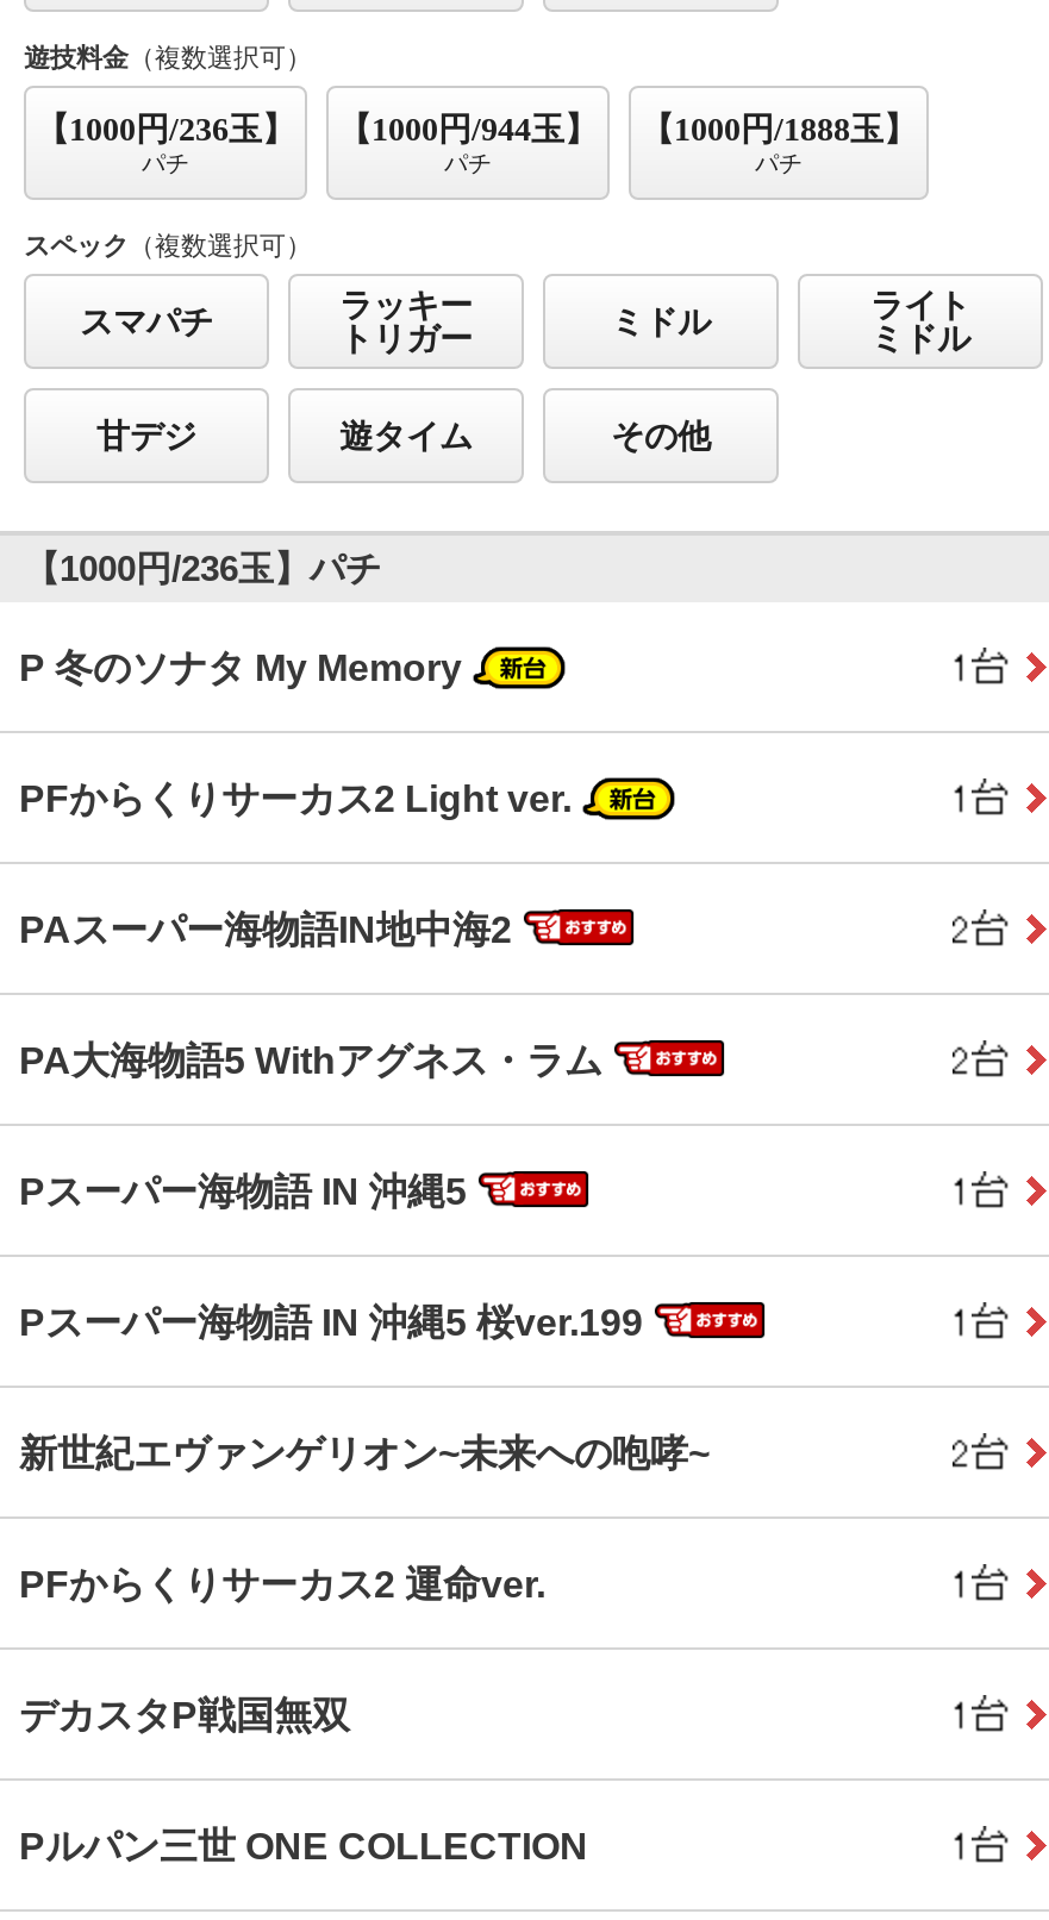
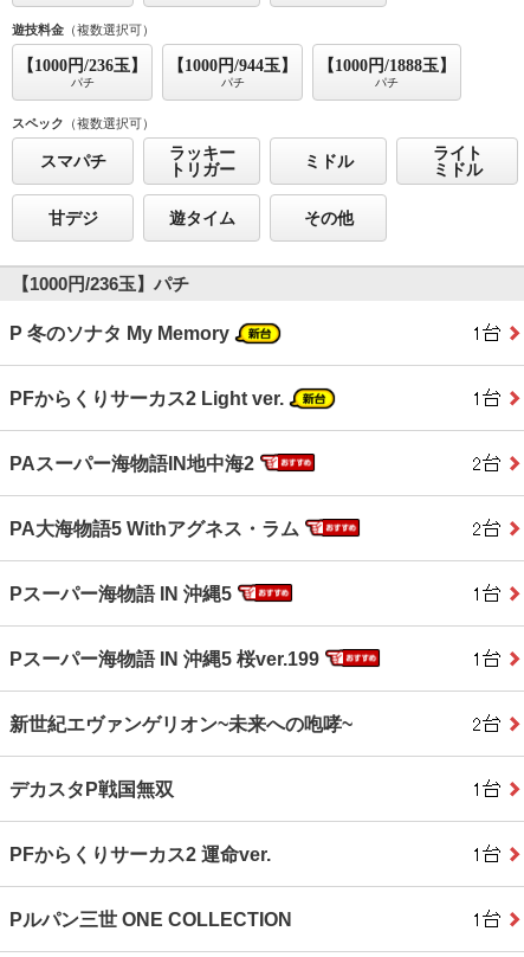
moved [19,1564,545,1604] -> [9,844,271,864]: PFからくりサーカス2 運命ver.
moved [19,1695,350,1735] -> [9,779,174,799]: デカスタP戦国無双

